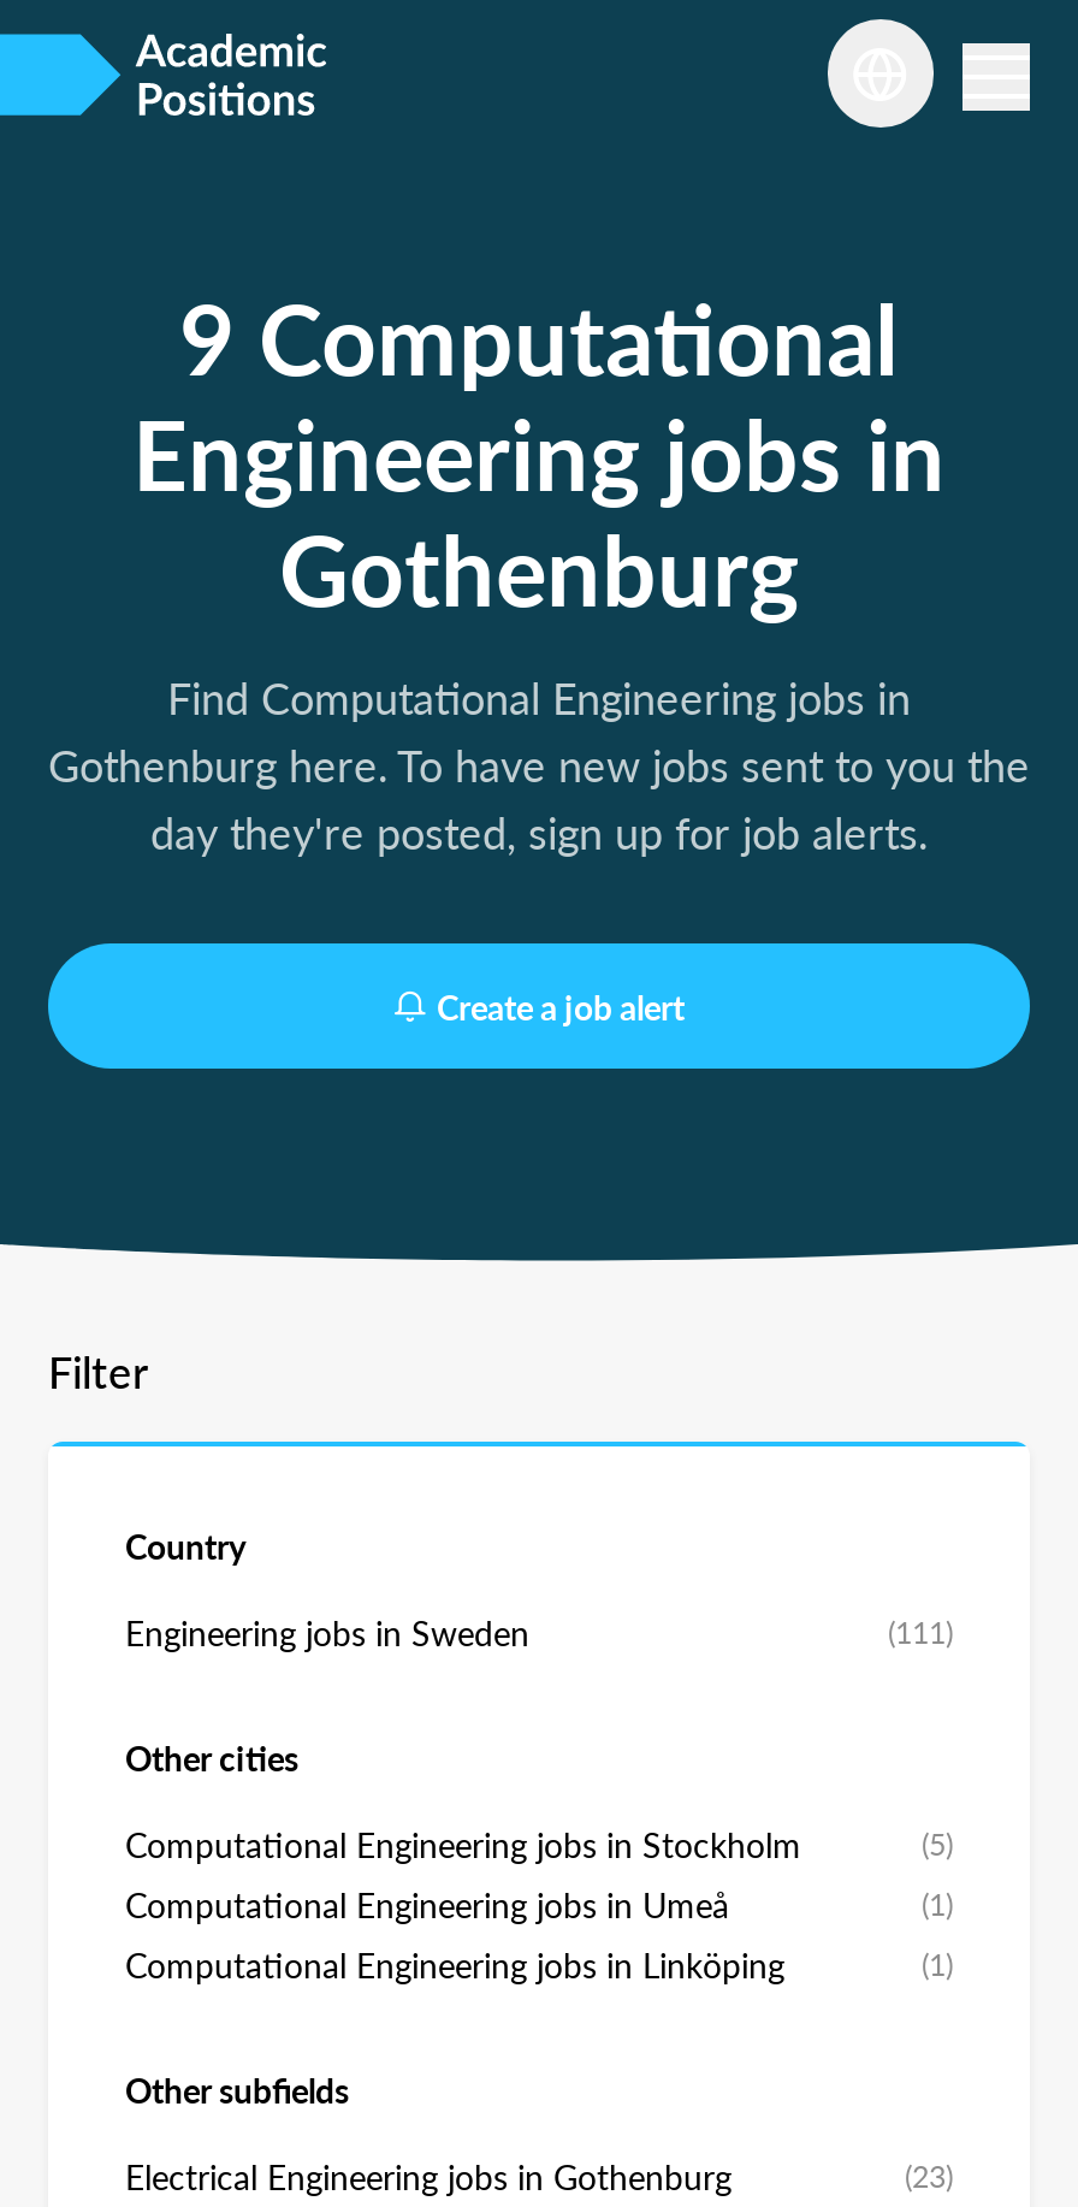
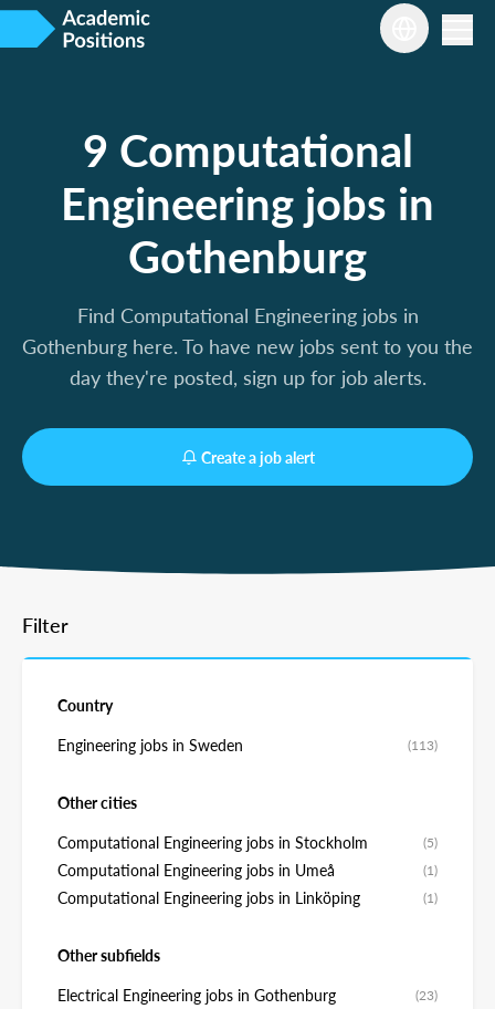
[888,1610,953,1653] (111) -> [408,735,438,755] (113)

